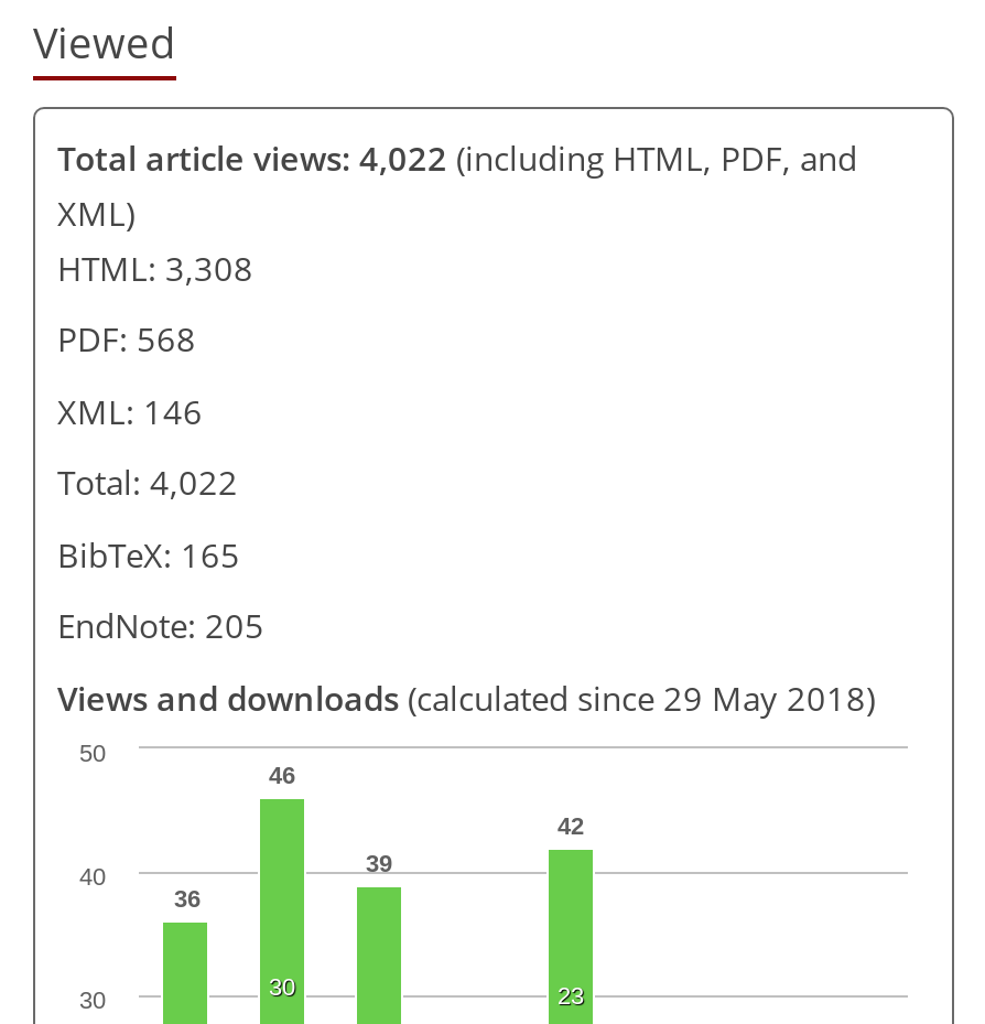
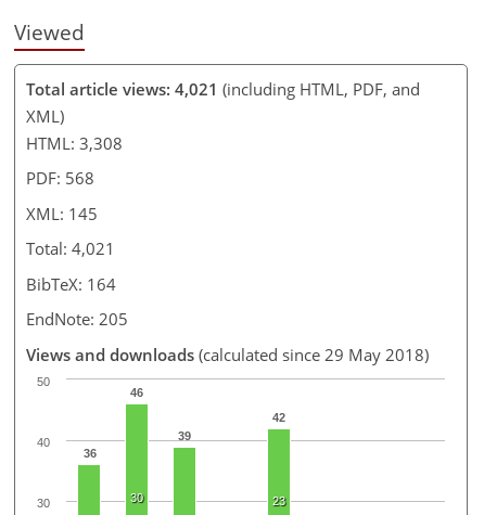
[57,134,857,179] Total article views: 4,022 (including HTML, PDF, and -> [26,78,420,99] Total article views: 4,021 (including HTML, PDF, and
[57,388,203,432] XML: 146 -> [26,202,98,224] XML: 145
[57,460,238,504] Total: 4,022 -> [26,237,115,259] Total: 4,021
[57,531,240,575] BibTeX: 165 -> [26,273,116,294] BibTeX: 164

